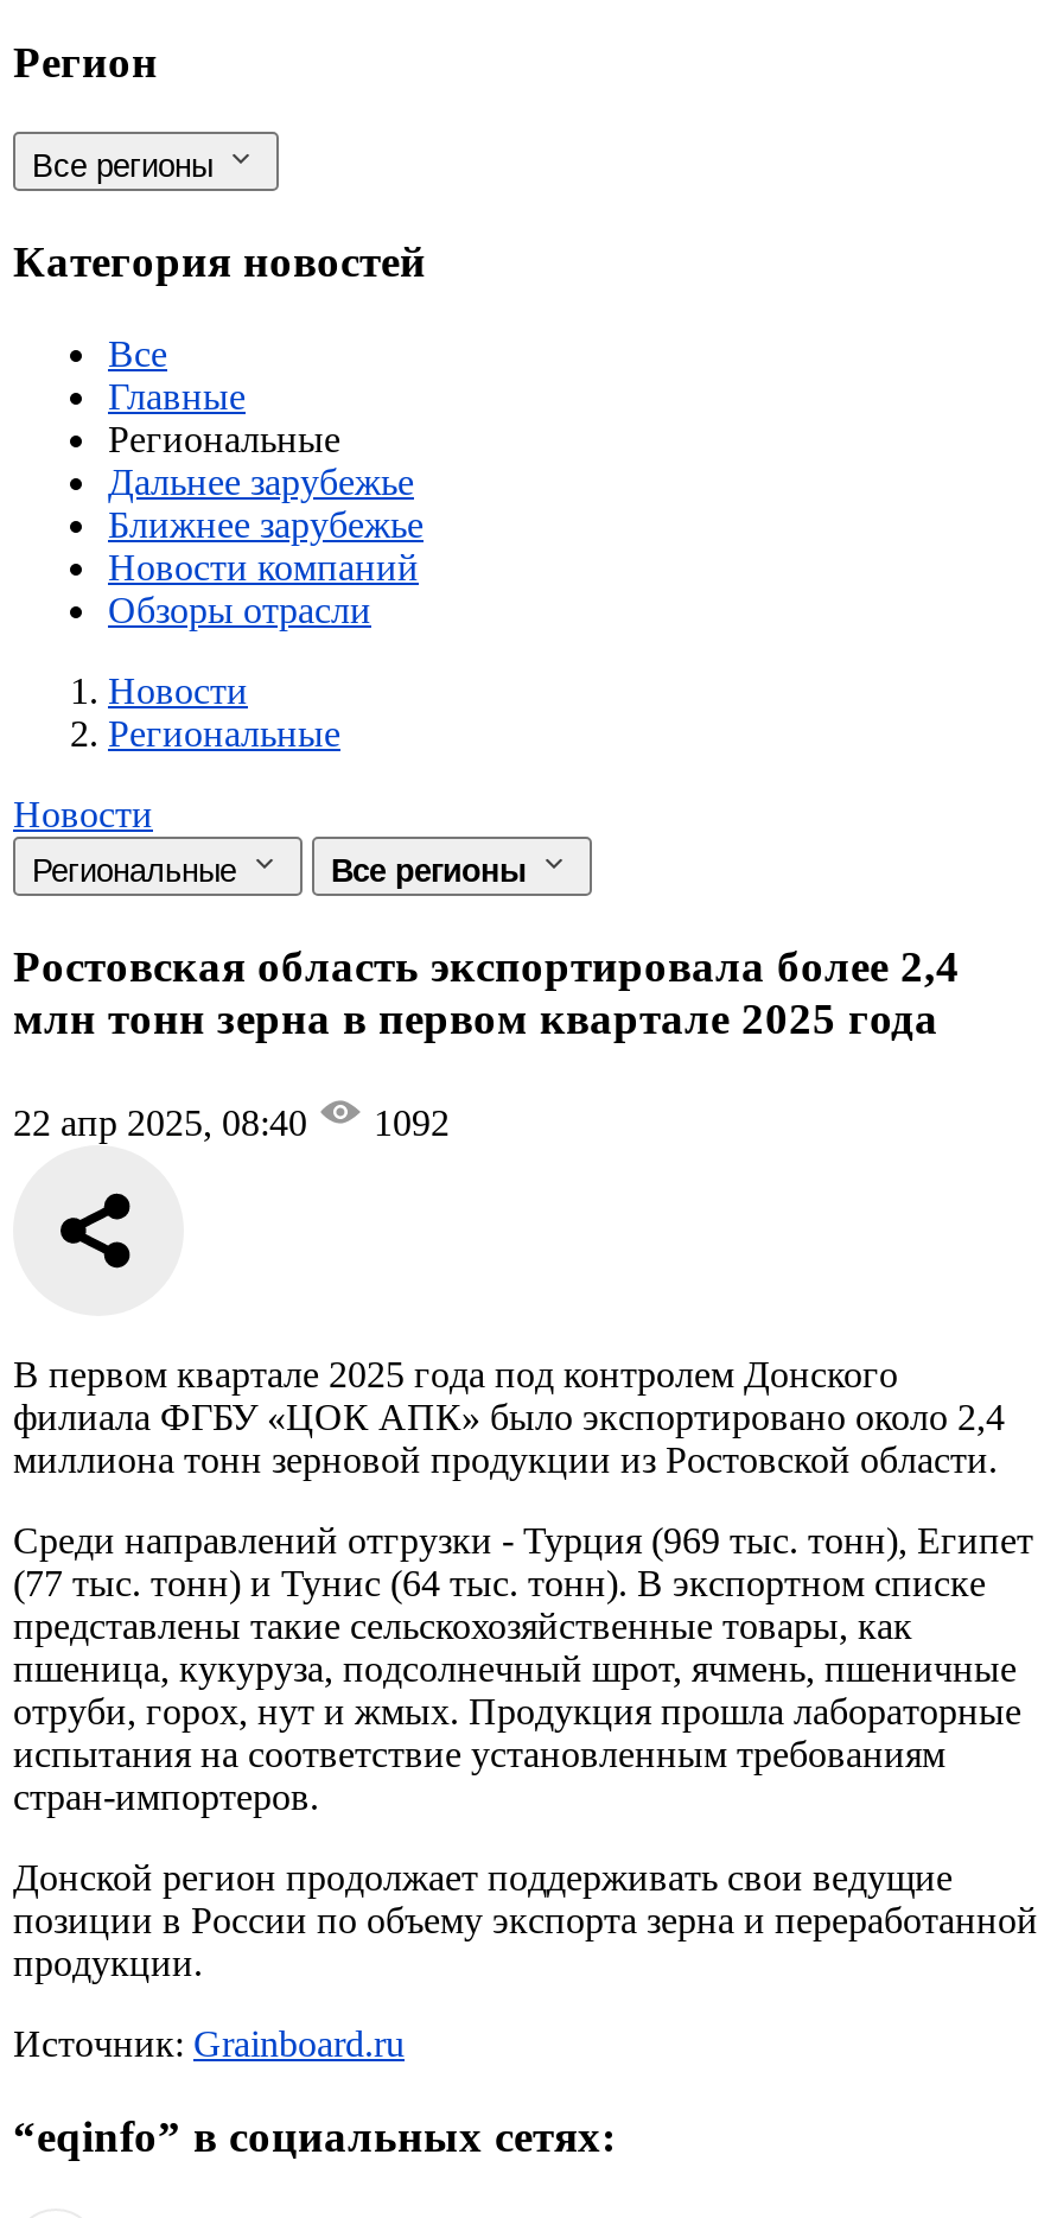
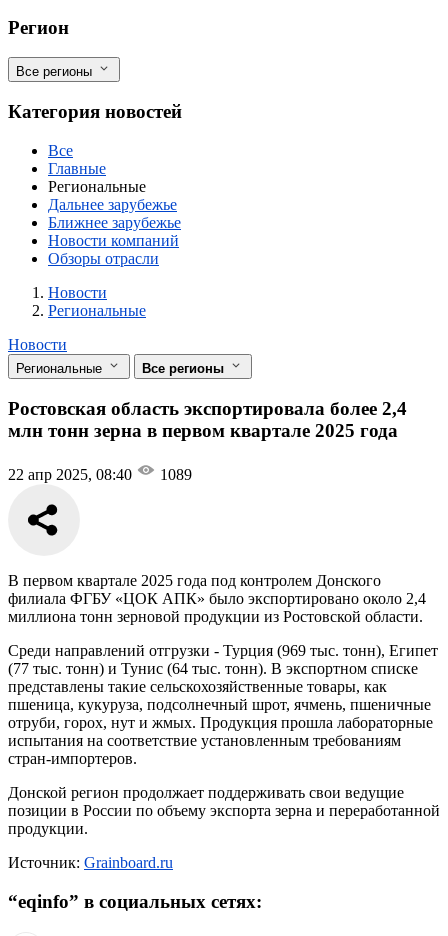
[13,1103,450,1144] 22 апр 2025, 08:40 1092 -> [8,466,192,483] 22 апр 2025, 08:40 1089

